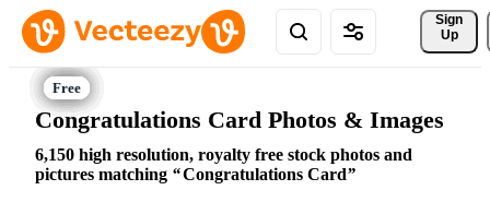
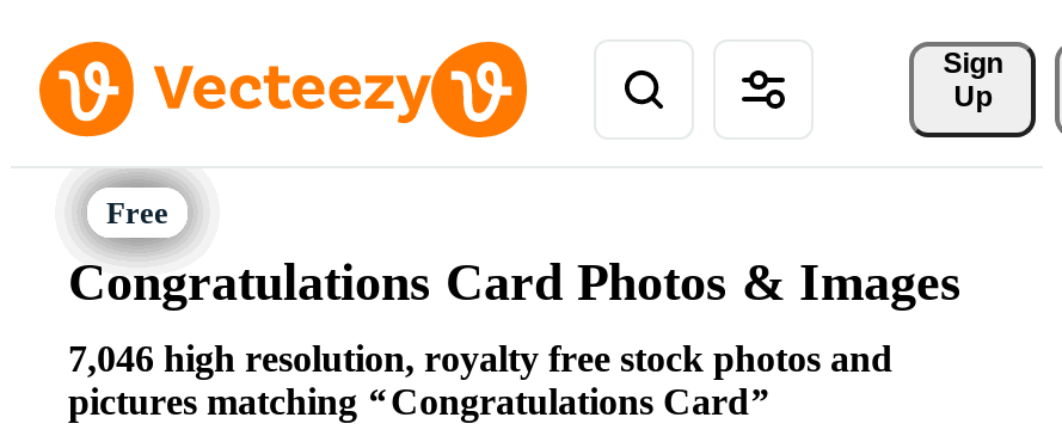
[35,146,412,164] 6,150 high resolution, royalty free stock photos and -> [68,339,892,380] 7,046 high resolution, royalty free stock photos and

